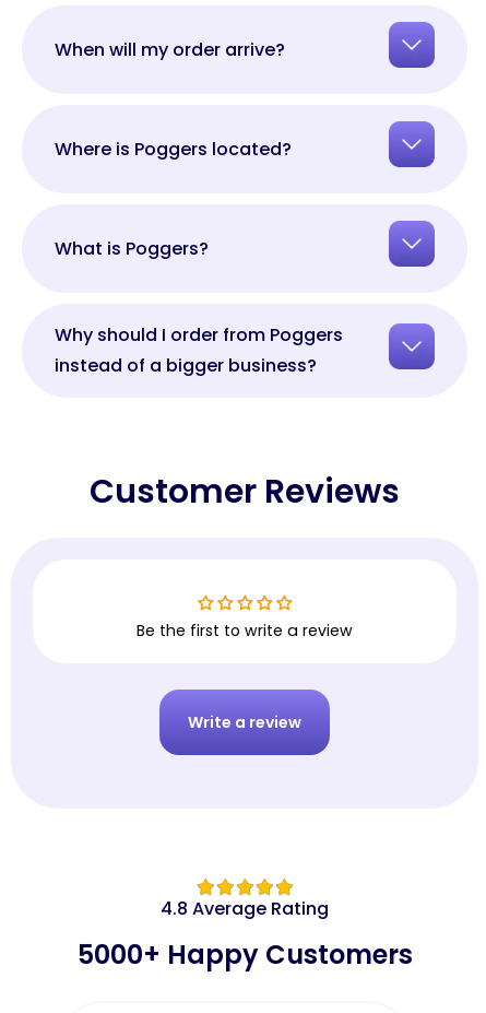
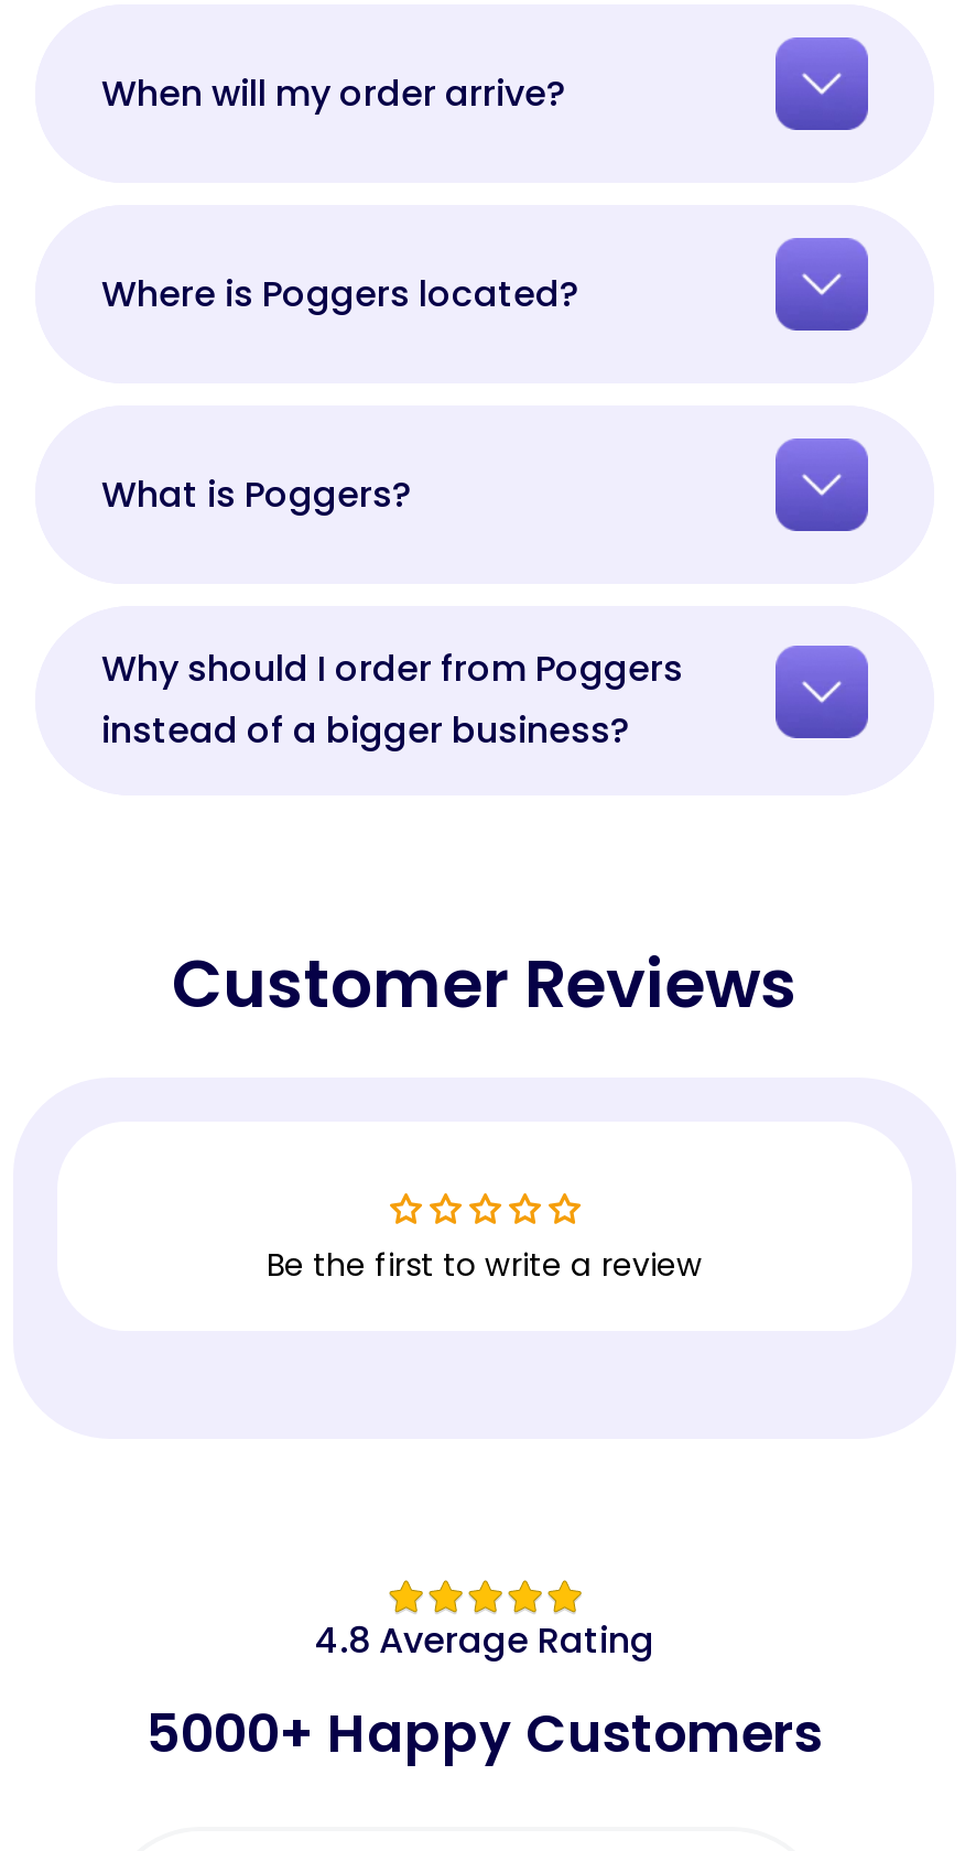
[188,711,301,733] Write a review -> none

